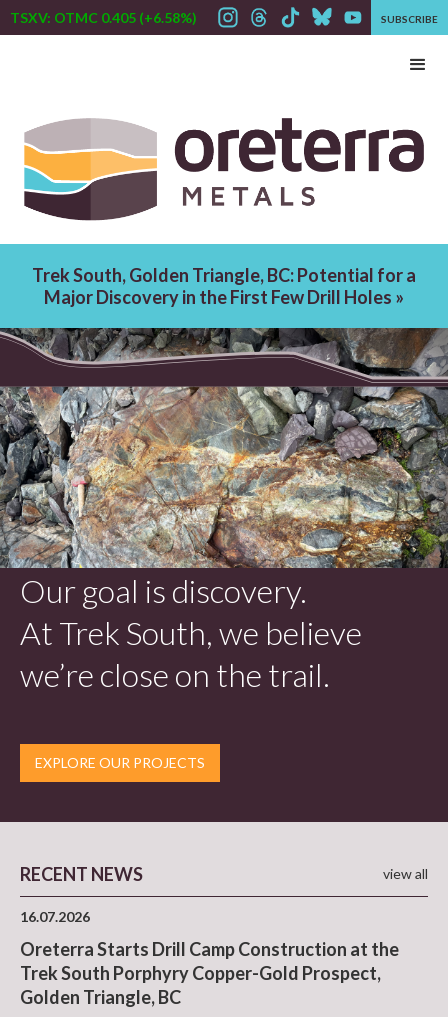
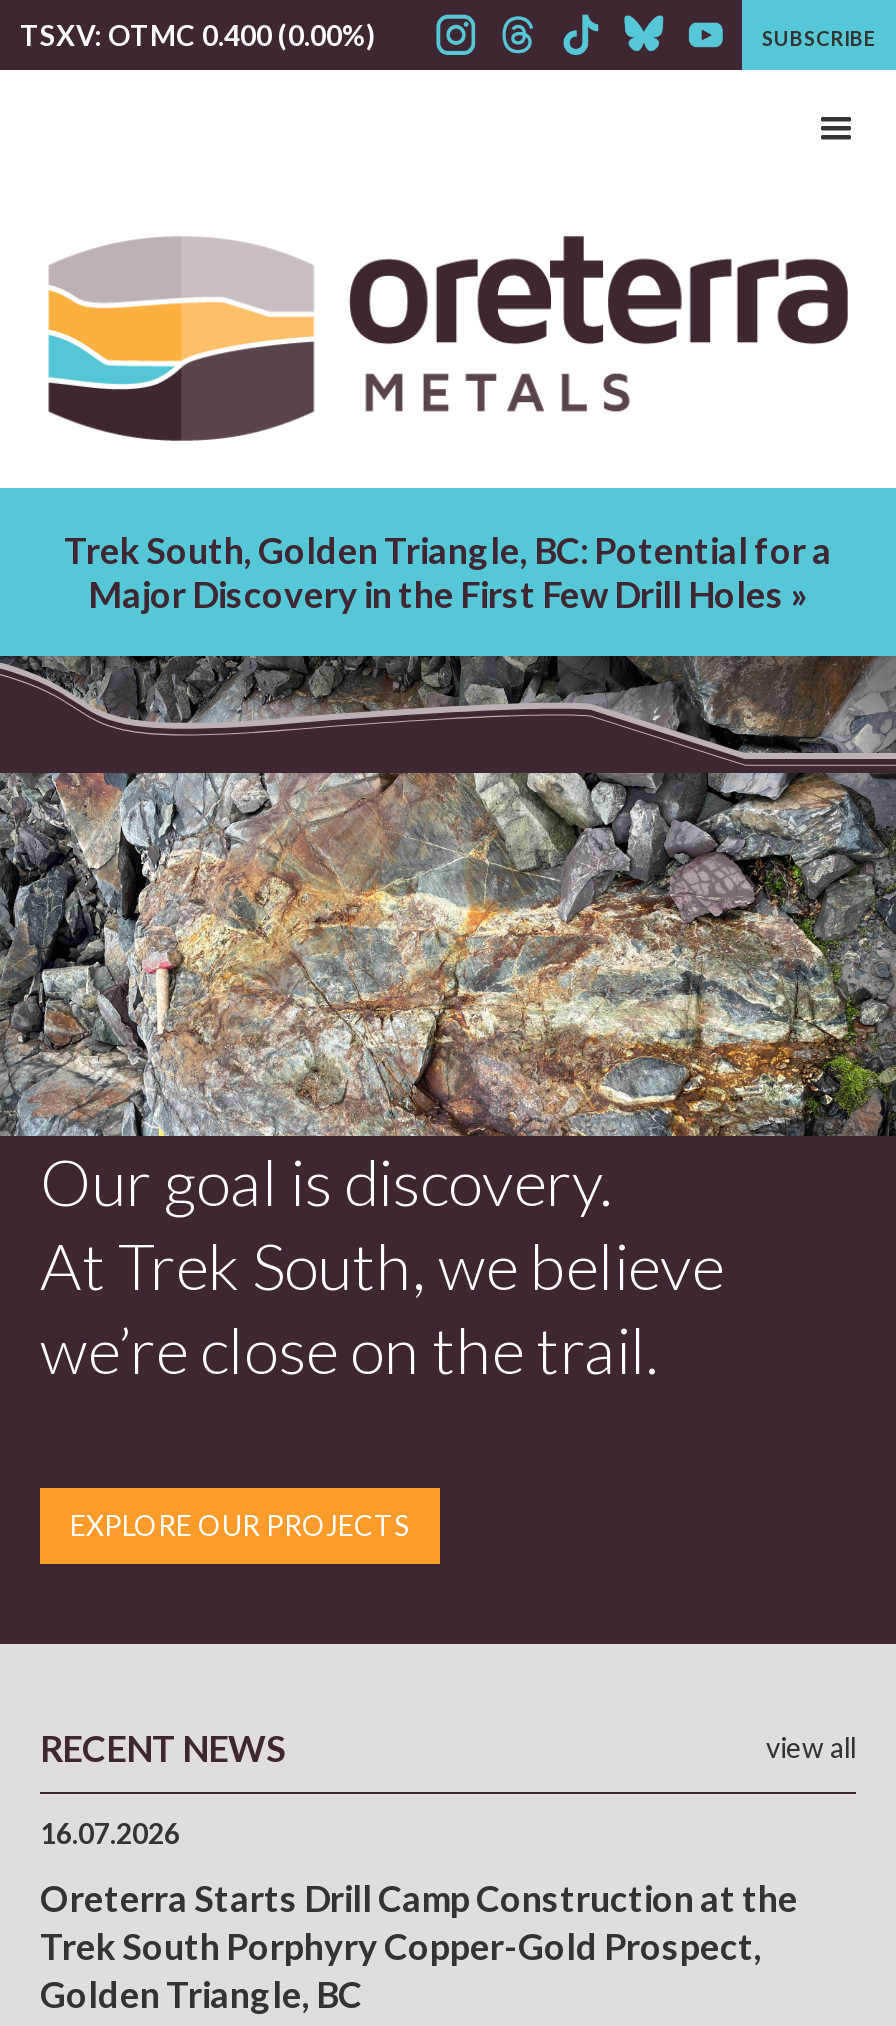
[10,8,197,25] TSXV: OTMC 0.405 (+6.58%) -> [20,17,376,51] TSXV: OTMC 0.400 (0.00%)

